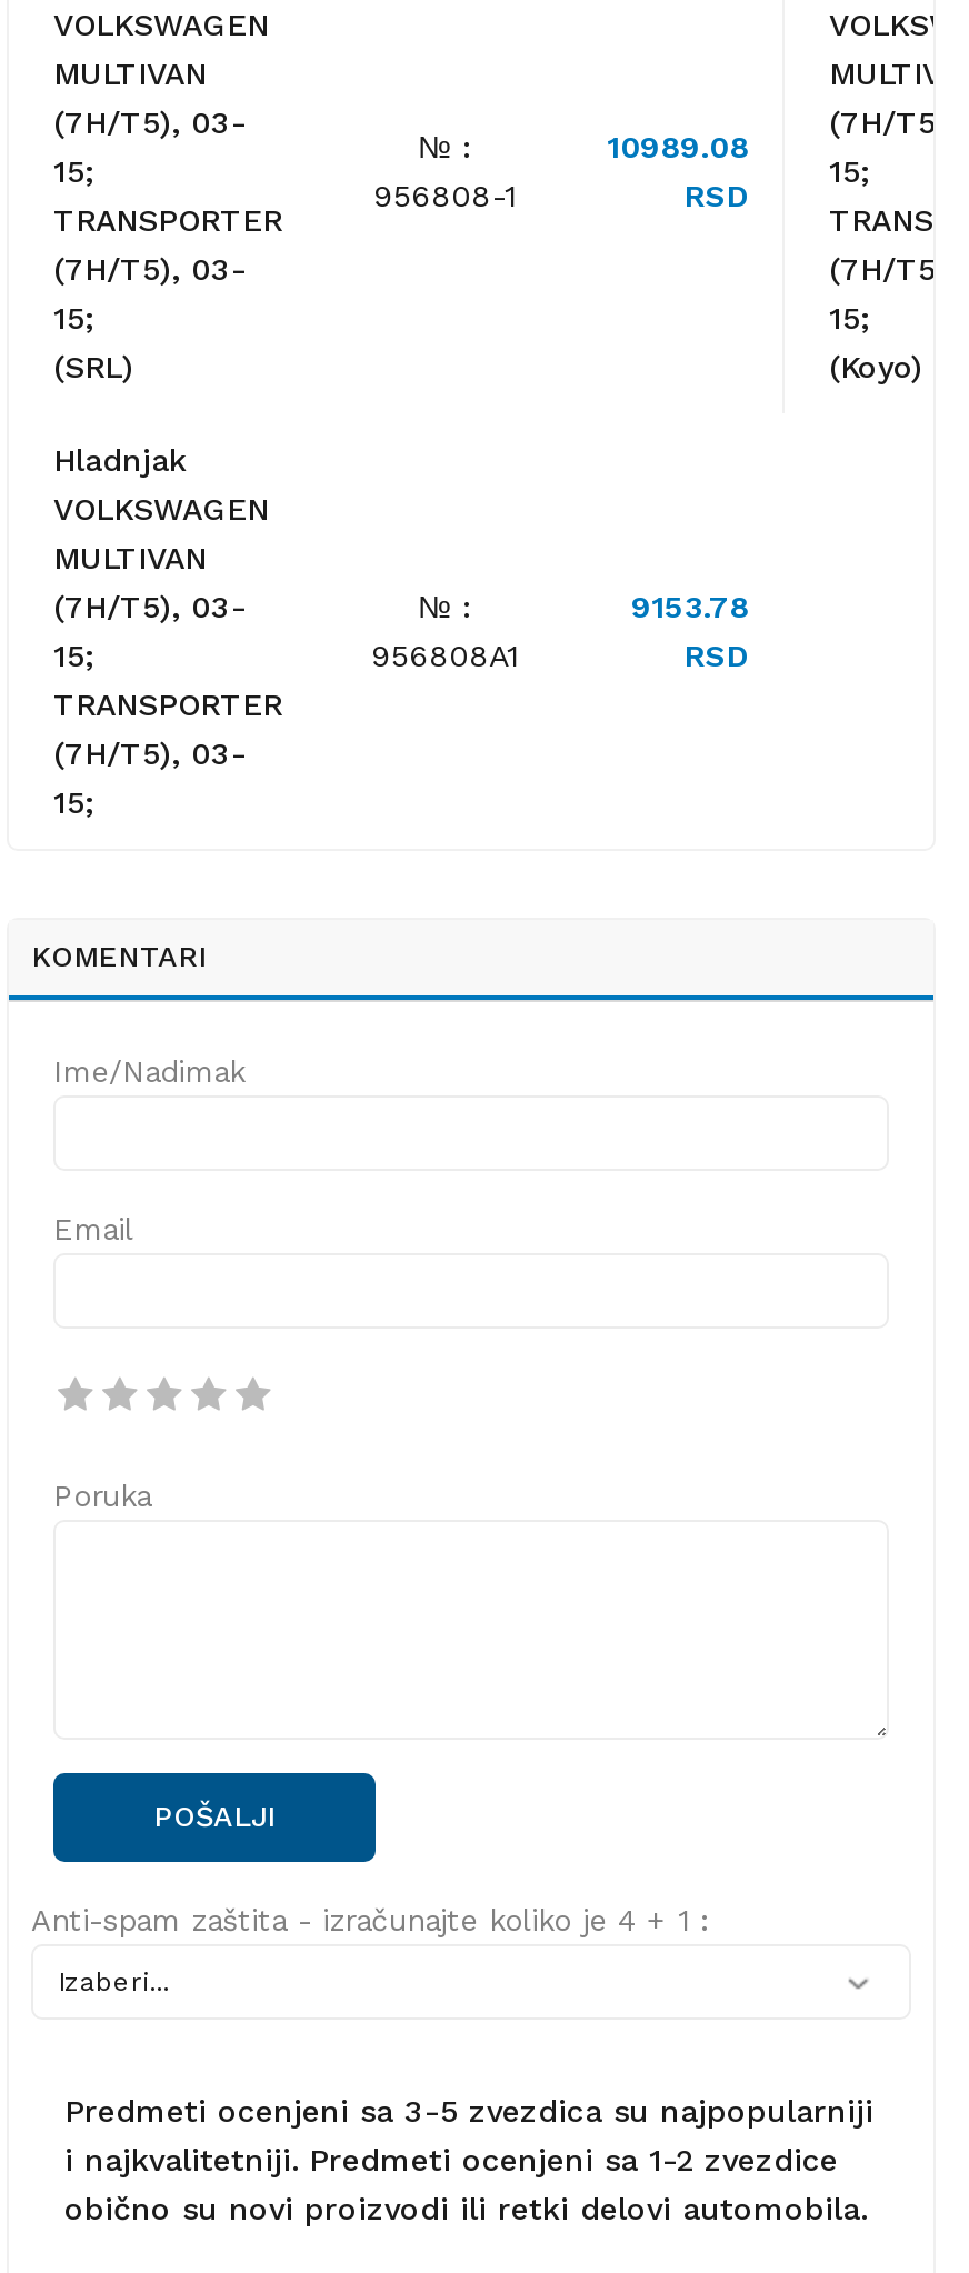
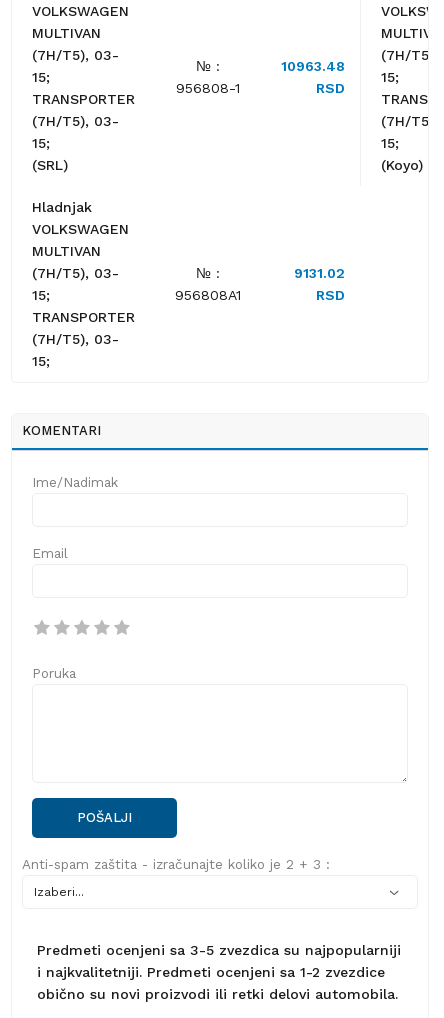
[607,130,749,165] 10989.08 -> [281,58,345,74] 10963.48
[631,589,749,625] 9153.78 -> [294,265,345,281] 9131.02
[31,1903,709,1938] Anti-spam zaštita - izračunajte koliko je 4 + 1 : -> [22,856,330,872] Anti-spam zaštita - izračunajte koliko je 2 + 3 :

